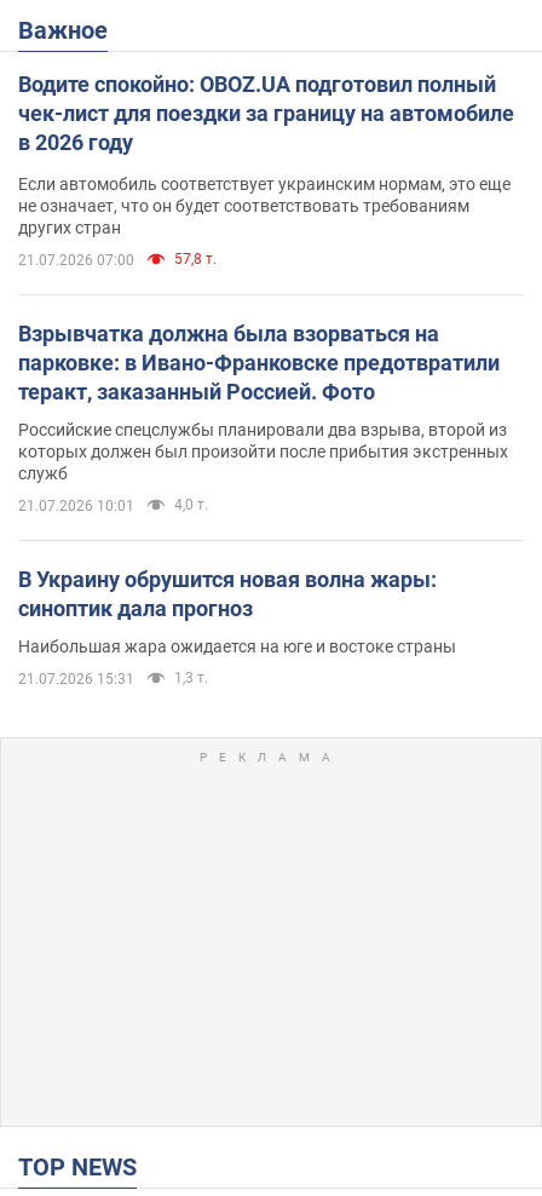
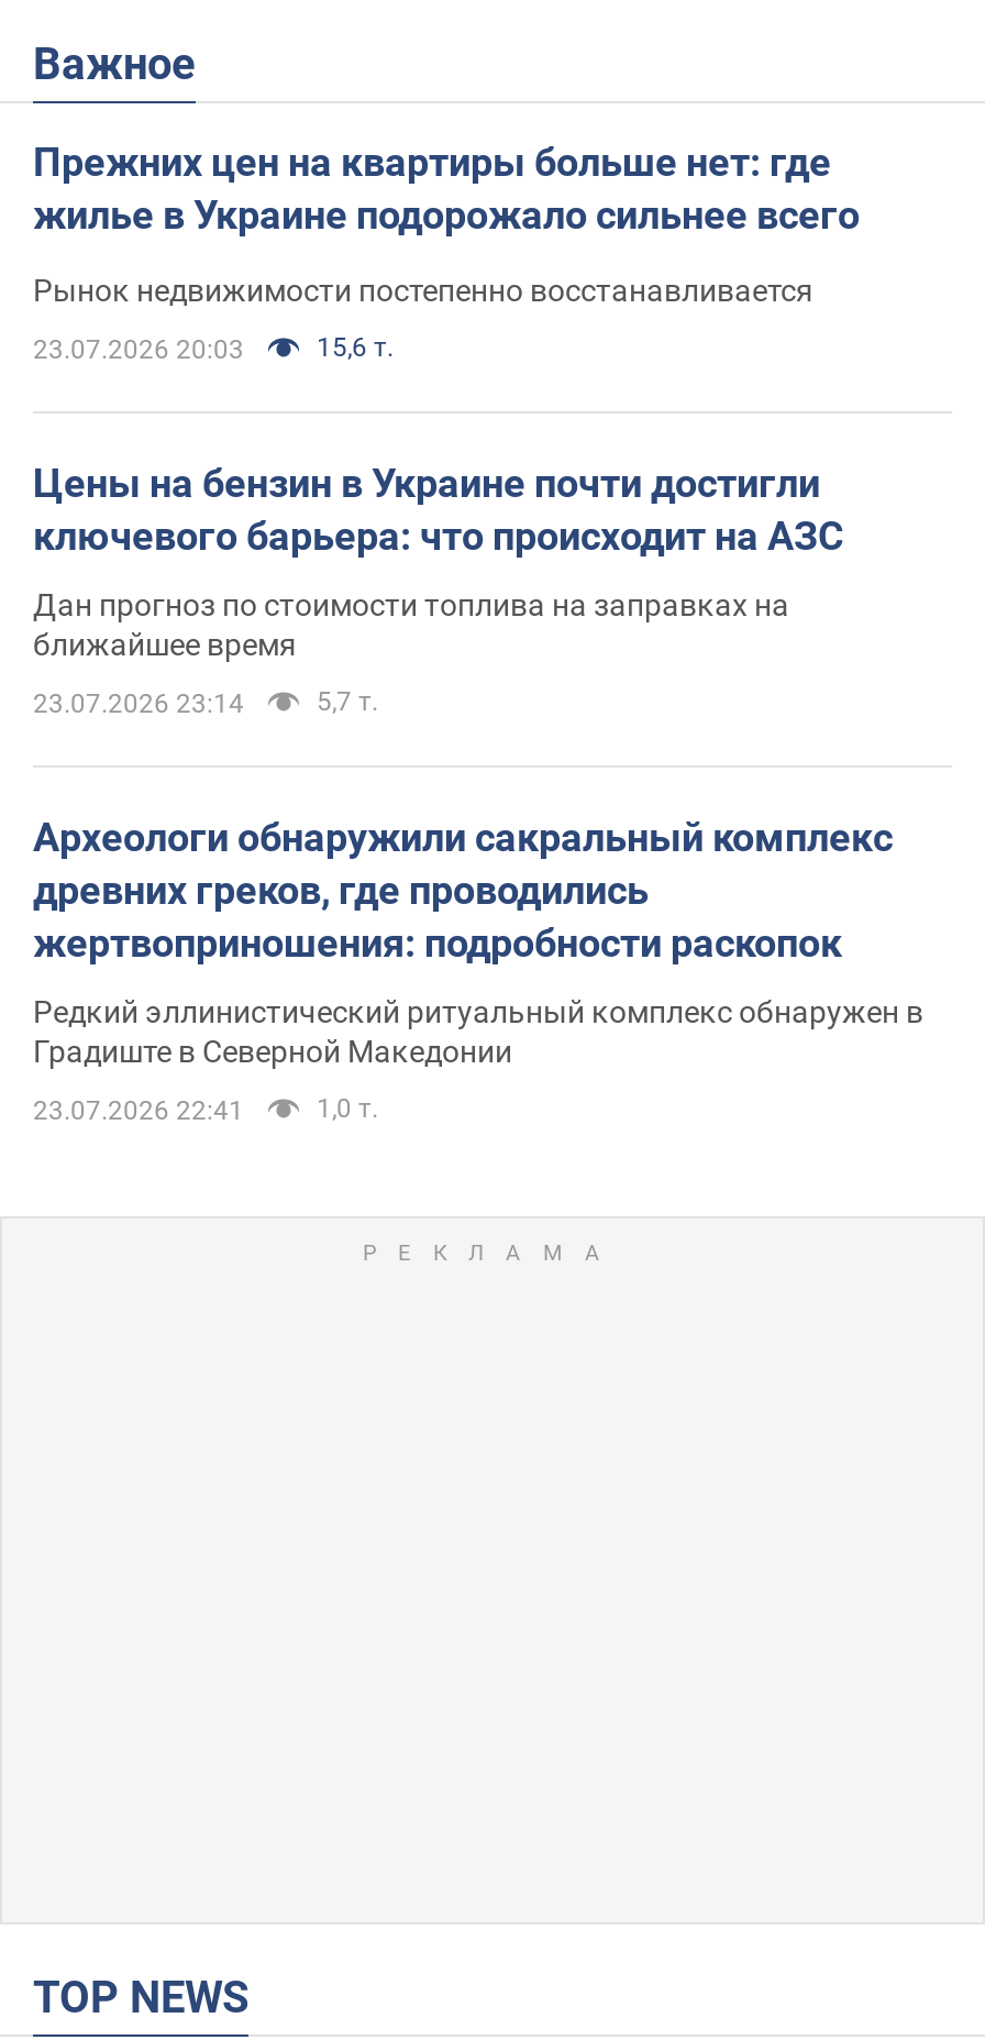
[18,71,514,155] Водите спокойно: OBOZ.UA подготовил полный | чек-лист для поездки за границу на автомобиле | в 2026 году -> [33,138,860,237] Прежних цен на квартиры больше нет: где | жилье в Украине подорожало сильнее всего
[18,174,511,237] Если автомобиль соответствует украинским нормам, это еще | не означает, что он будет соответствовать требованиям | других стран -> [33,272,814,307] Рынок недвижимости постепенно восстанавливается
[18,250,217,268] 21.07.2026 07:00 | 57,8 т. -> [33,331,394,364] 23.07.2026 20:03 | 15,6 т.
[18,320,500,404] Взрывчатка должна была взорваться на | парковке: в Ивано-Франковске предотвратили | теракт, заказанный Россией. Фото -> [33,459,844,558] Цены на бензин в Украине почти достигли | ключевого барьера: что происходит на АЗС
[18,420,508,483] Российские спецслужбы планировали два взрыва, второй из | которых должен был произойти после прибытия экстренных | служб -> [33,587,789,661] Дан прогноз по стоимости топлива на заправках на | ближайшее время
[18,496,208,514] 21.07.2026 10:01 | 4,0 т. -> [33,686,378,719] 23.07.2026 23:14 | 5,7 т.
[18,566,437,621] В Украину обрушится новая волна жары: | синоптик дала прогноз -> [33,813,893,965] Археологи обнаружили сакральный комплекс | древних греков, где проводились | жертвоприношения: подробности раскопок
[18,636,456,656] Наибольшая жара ожидается на юге и востоке страны -> [33,993,923,1068] Редкий эллинистический ритуальный комплекс обнаружен в | Градиште в Северной Македонии
[18,669,208,687] 21.07.2026 15:31 | 1,3 т. -> [33,1092,378,1125] 23.07.2026 22:41 | 1,0 т.

